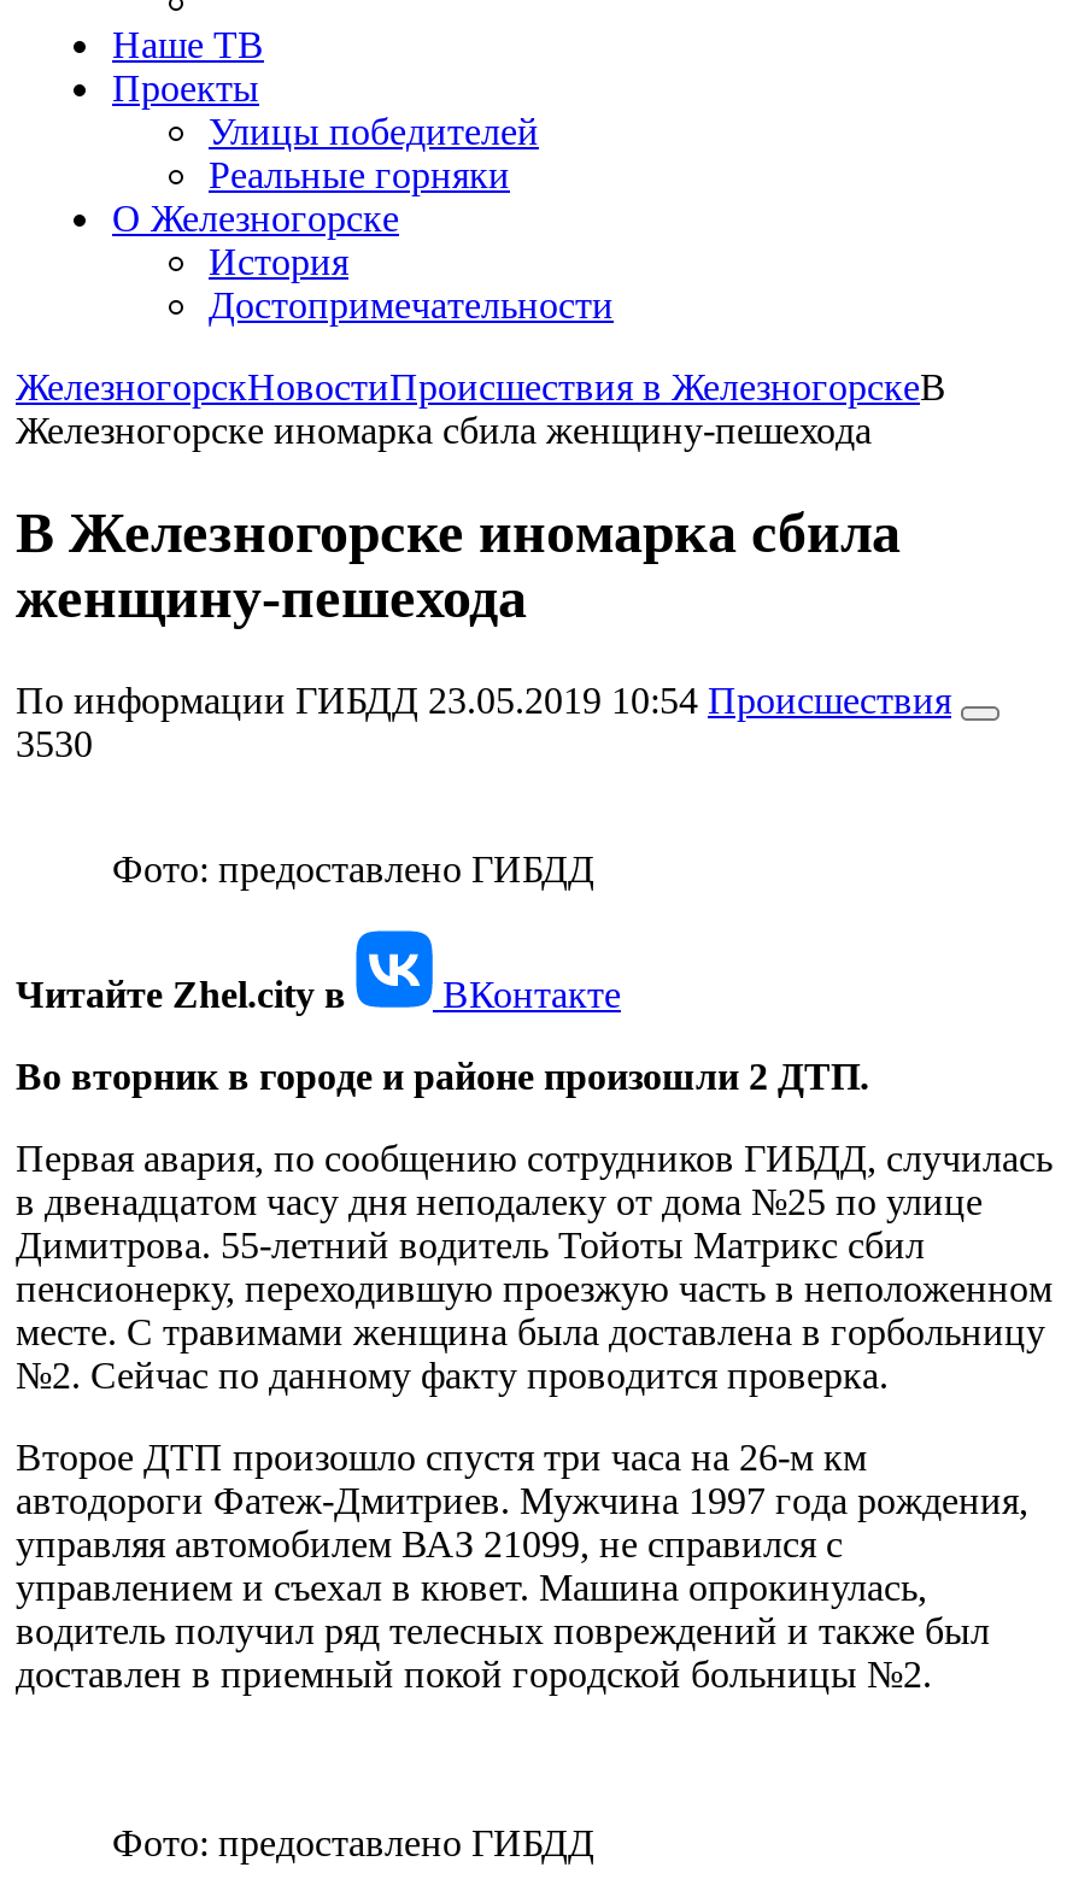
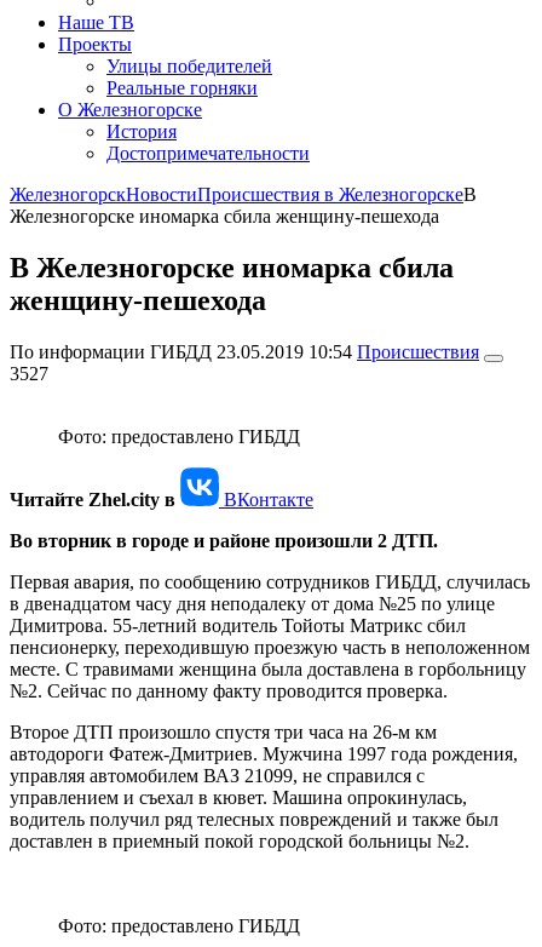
[16,723,93,764] 3530 -> [10,363,48,384] 3527

